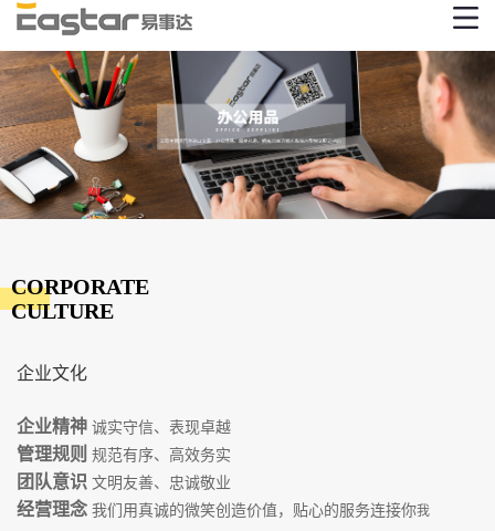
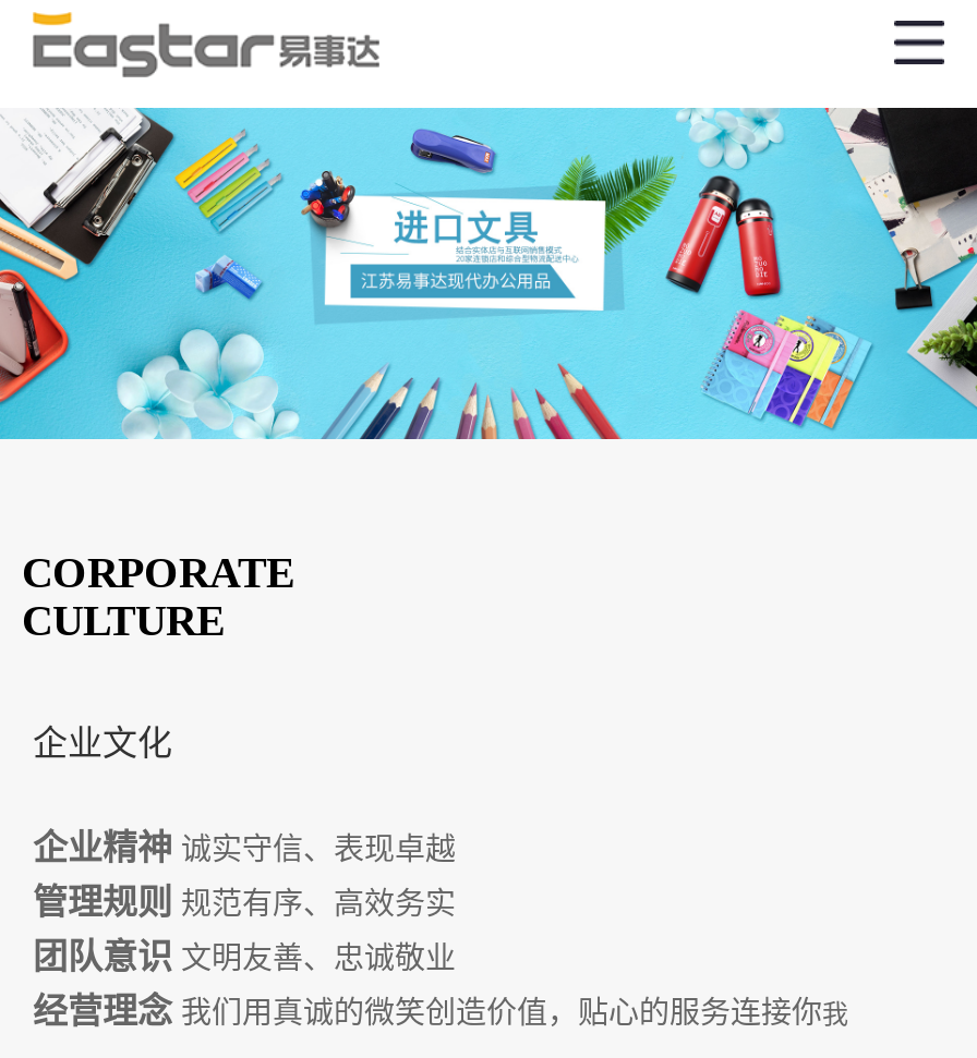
[3,50,492,220] [image] -> [7,106,970,441] [image]

